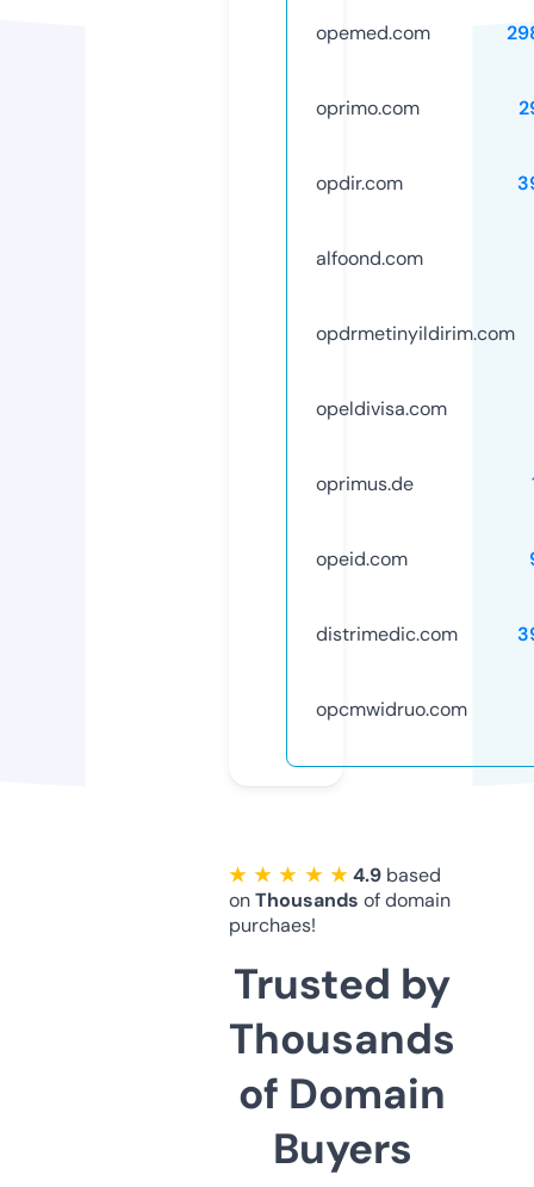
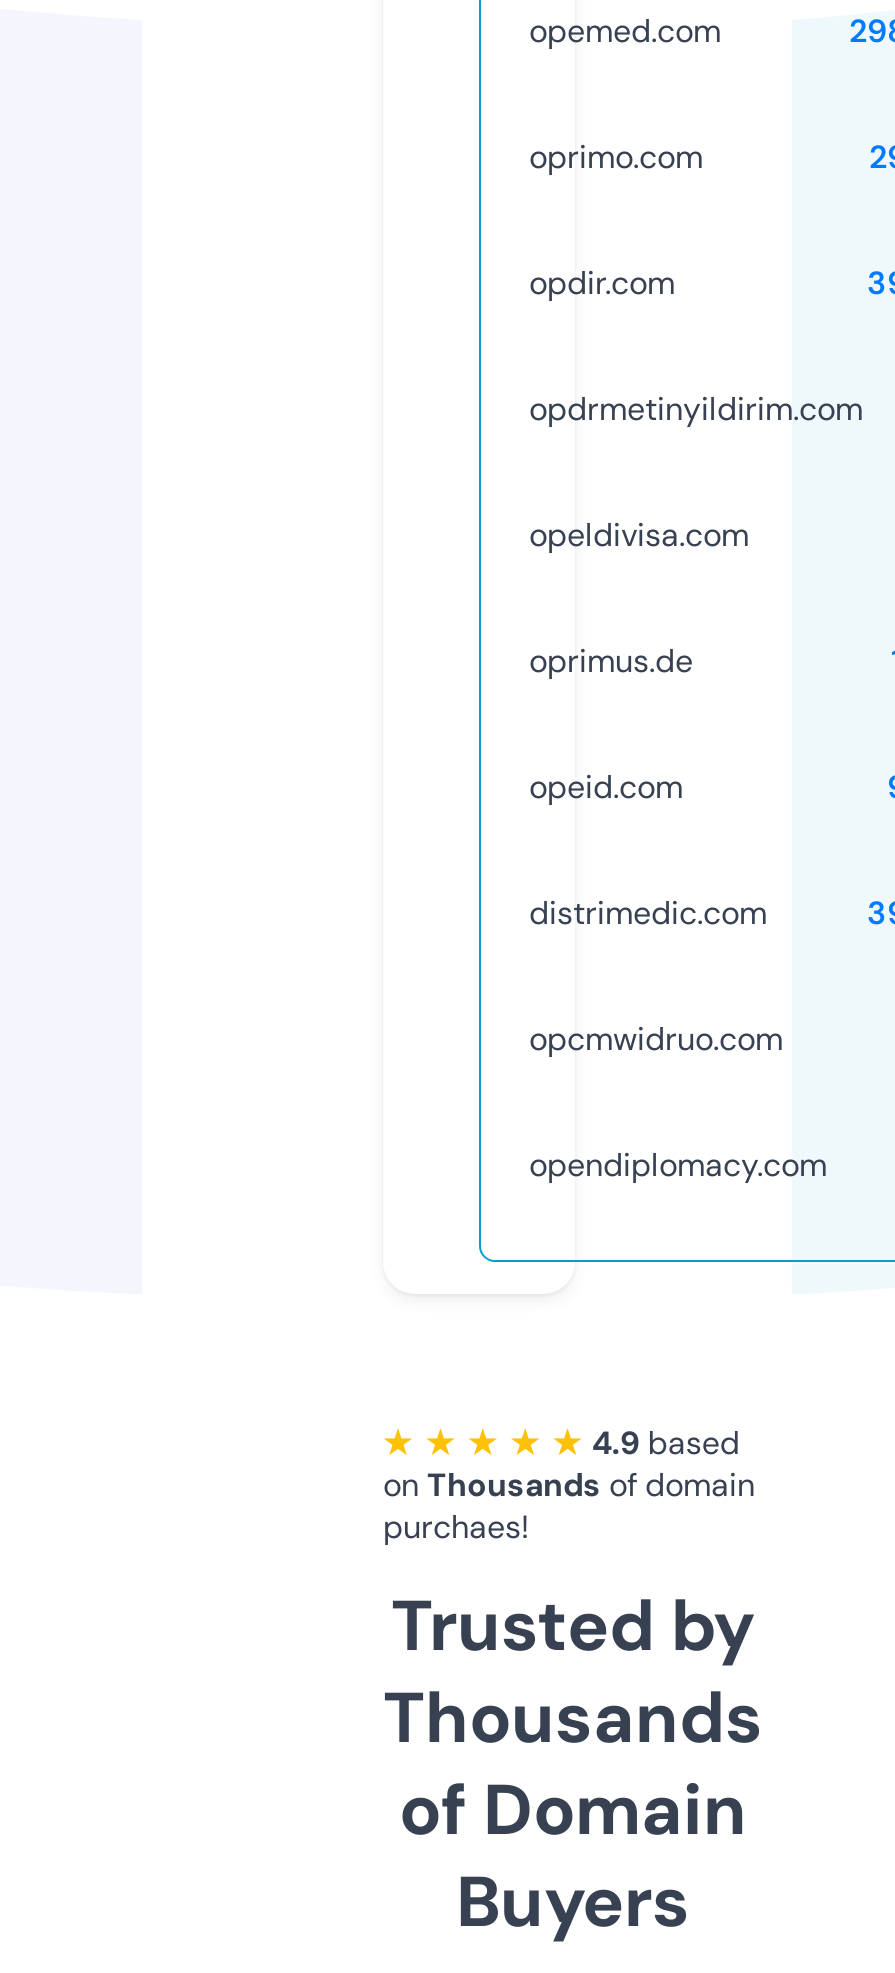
[316,246,423,271] alfoond.com -> none
moved [316,321,515,722] -> [529,388,863,1060]: opdrmetinyildirim.com | opeldivisa.com | oprimus.de | opeid.com | distrimedic.com | opcmwidruo.com
none -> [529,1144,827,1186] opendiplomacy.com

